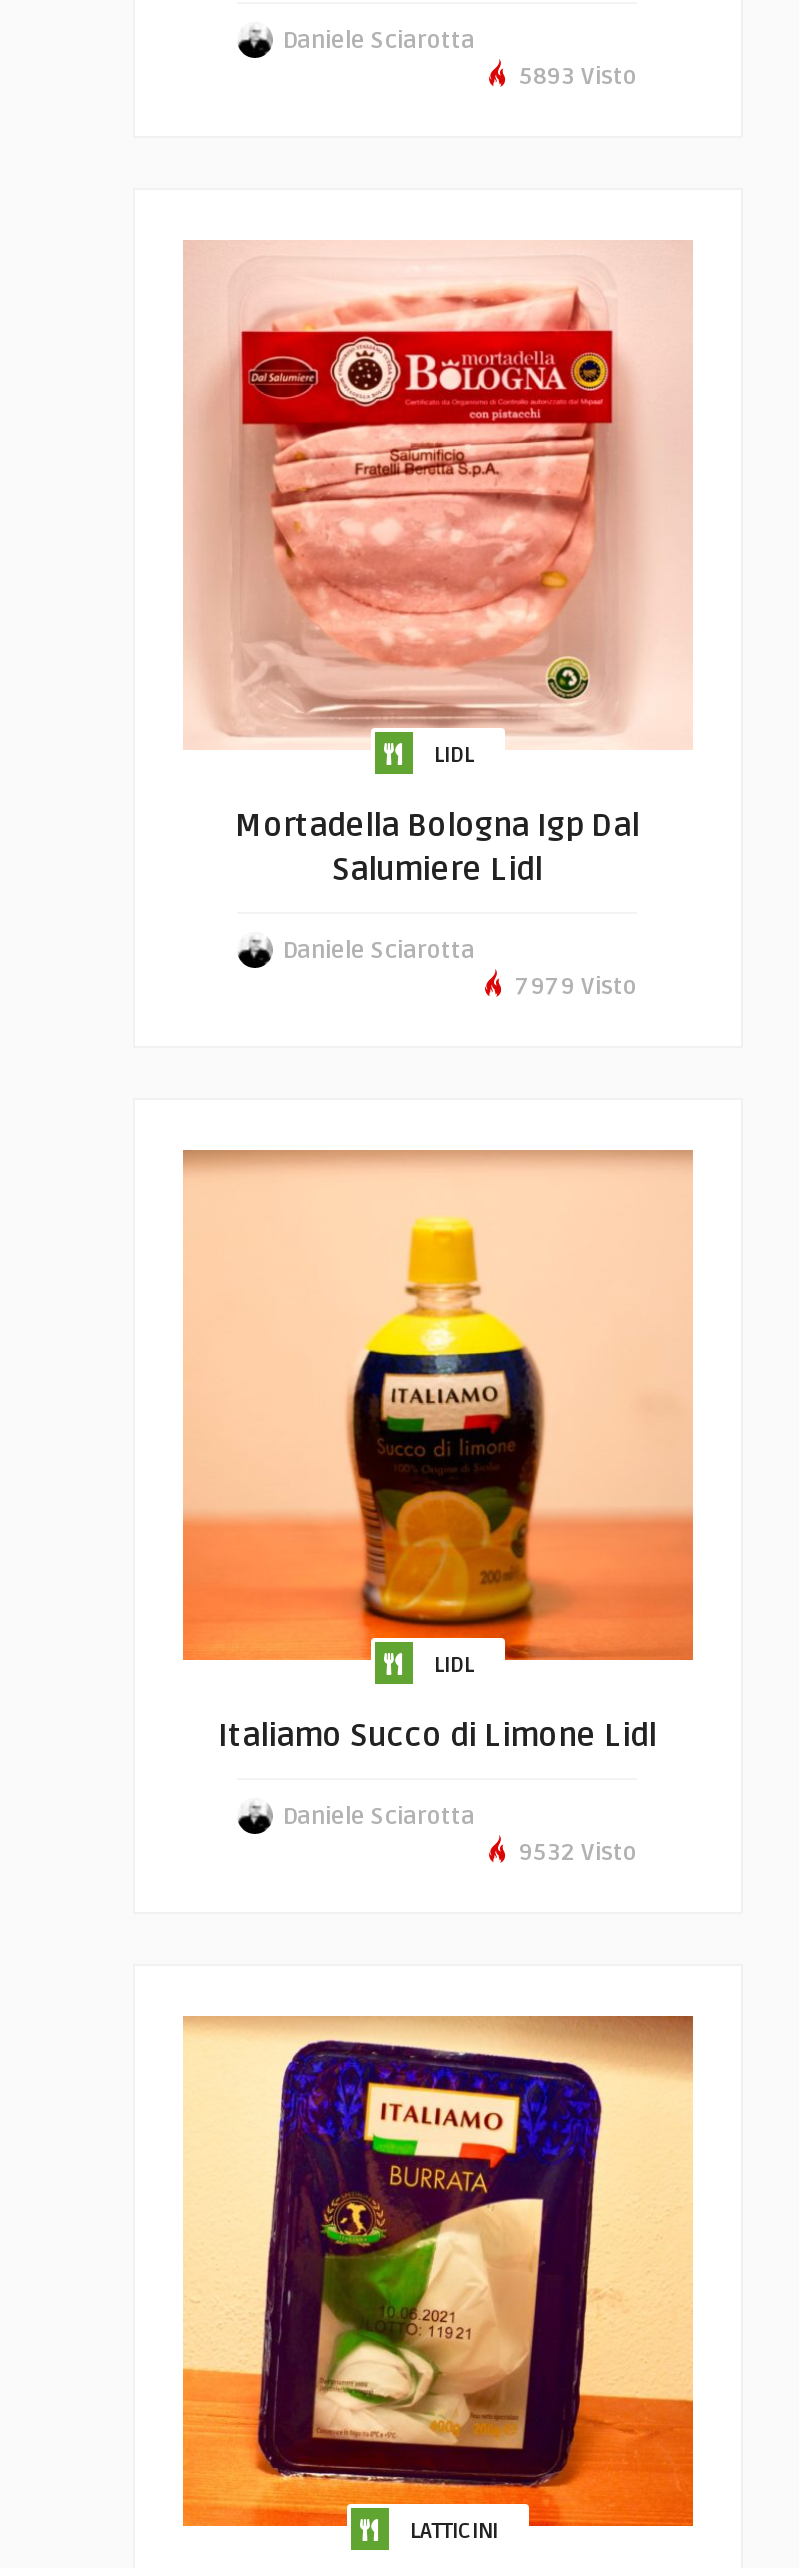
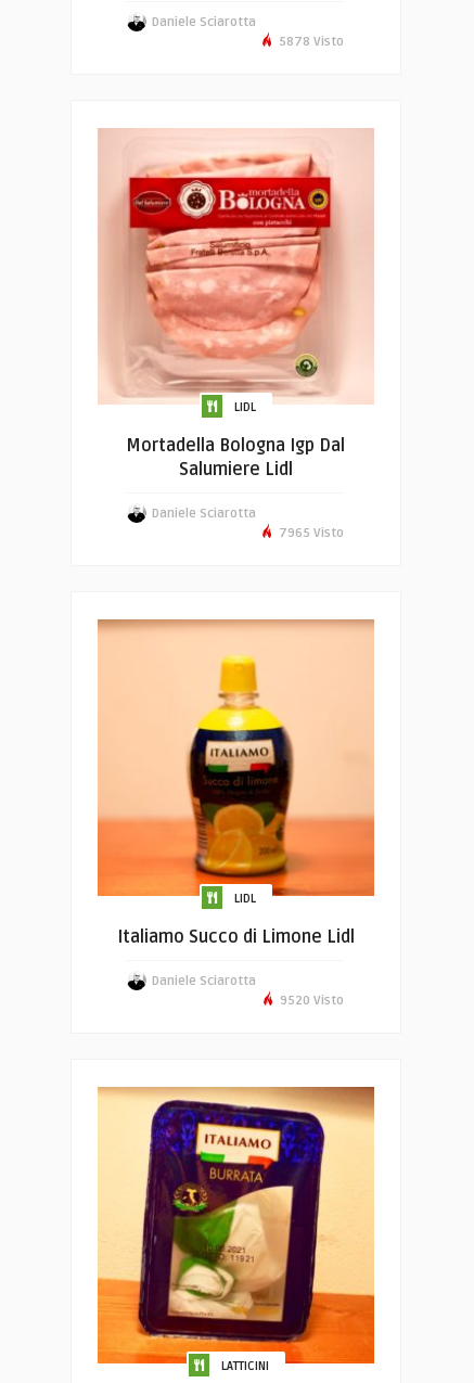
[513,62,637,92] 5893 Visto -> [276,34,344,50] 5878 Visto
[509,972,637,1002] 7979 Visto -> [276,525,344,541] 7965 Visto
[513,1838,637,1868] 9532 Visto -> [277,993,344,1009] 9520 Visto

